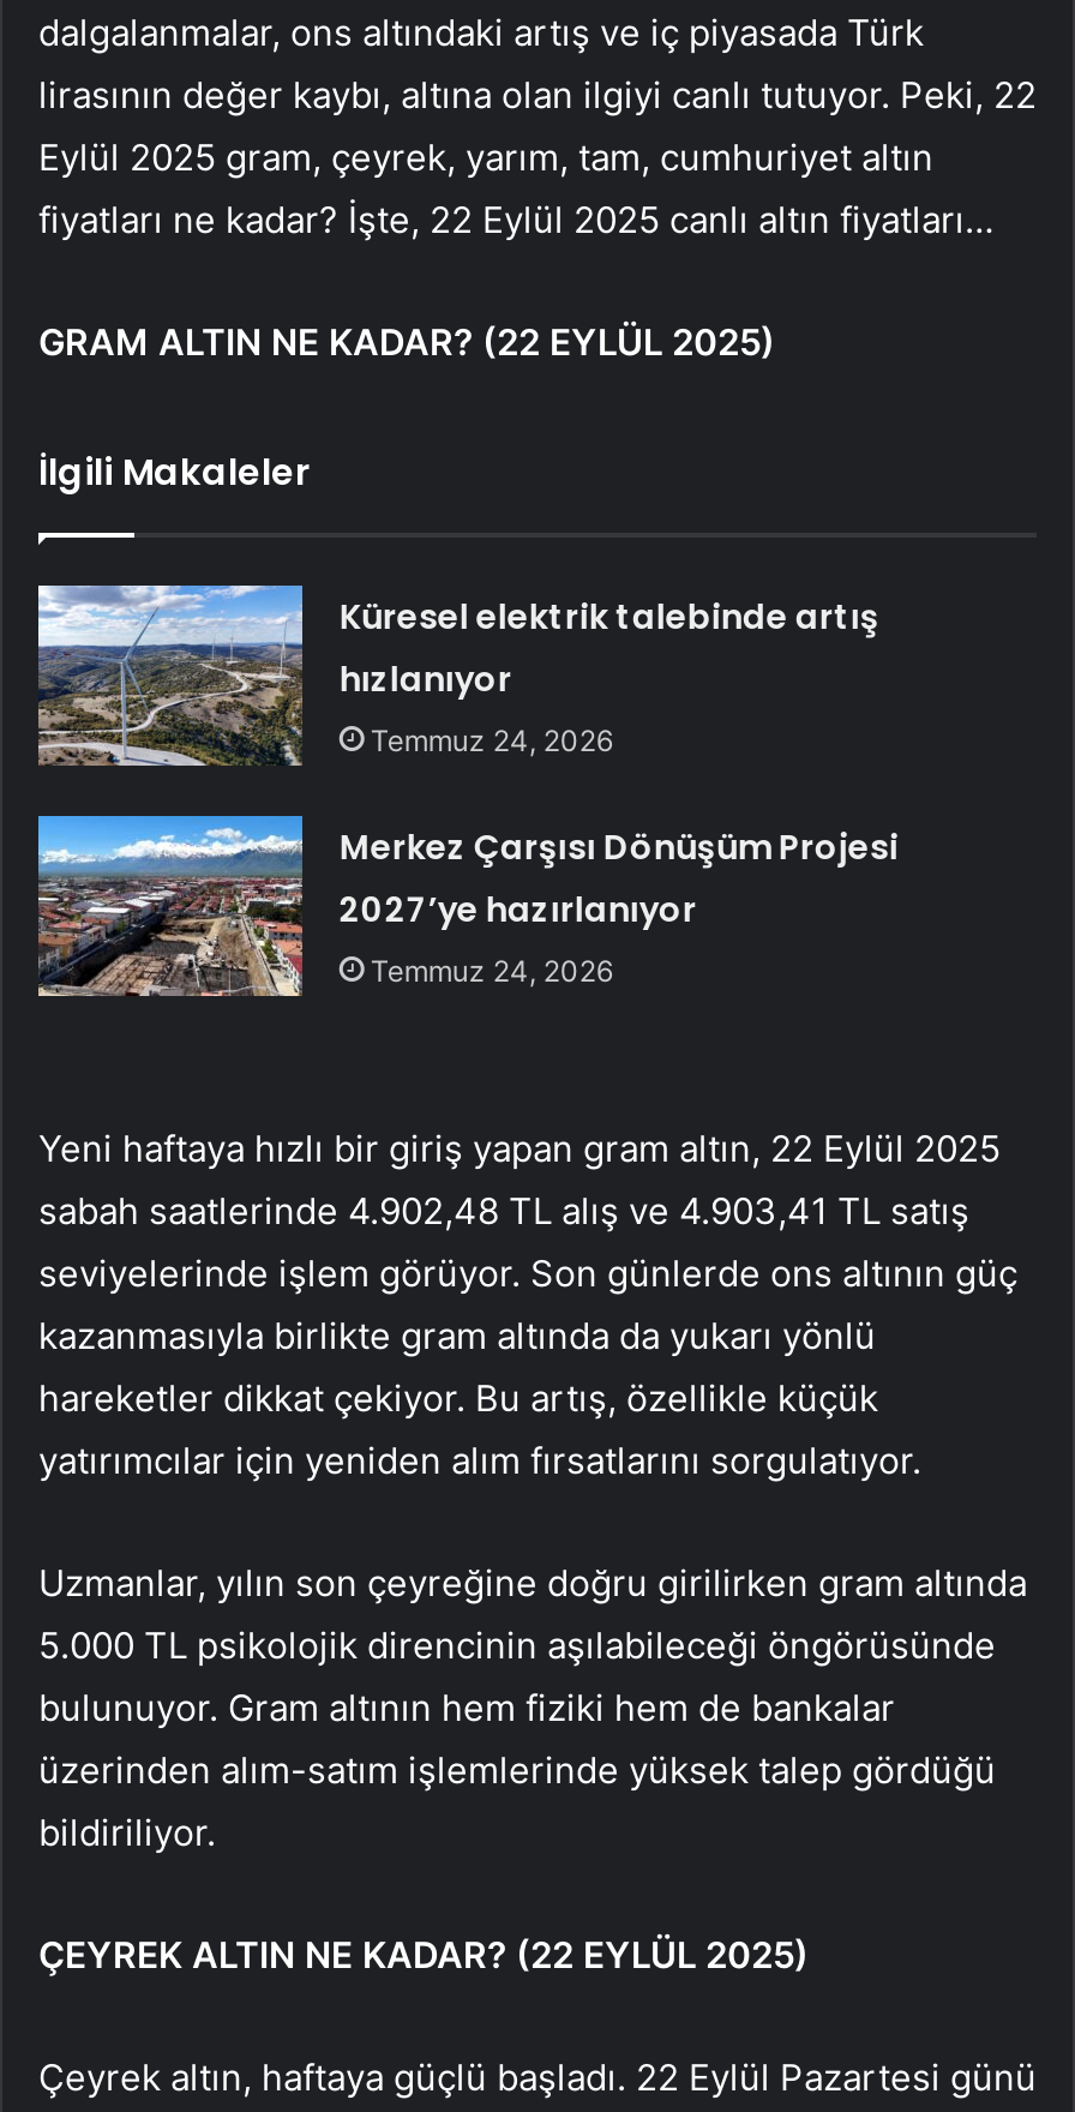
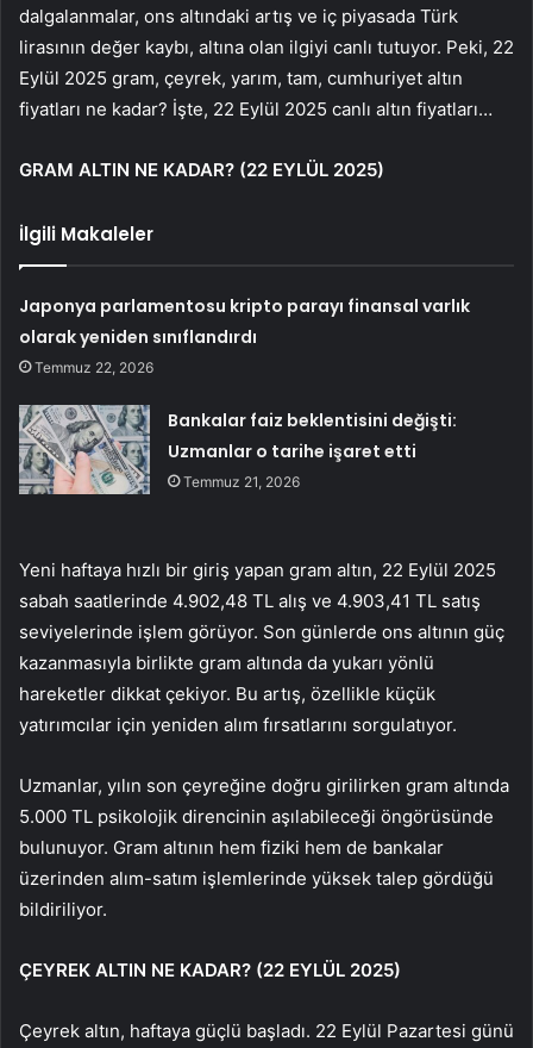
[339,593,879,759] Küresel elektrik talebinde artış | hızlanıyor | Temmuz 24, 2026 -> [19,294,470,376] Japonya parlamentosu kripto parayı finansal varlık | olarak yeniden sınıflandırdı | Temmuz 22, 2026
[36,814,898,998] [image] | Merkez Çarşısı Dönüşüm Projesi | 2027’ye hazırlanıyor | Temmuz 24, 2026 -> [18,404,457,495] [image] | Bankalar faiz beklentisini değişti: | Uzmanlar o tarihe işaret etti | Temmuz 21, 2026

